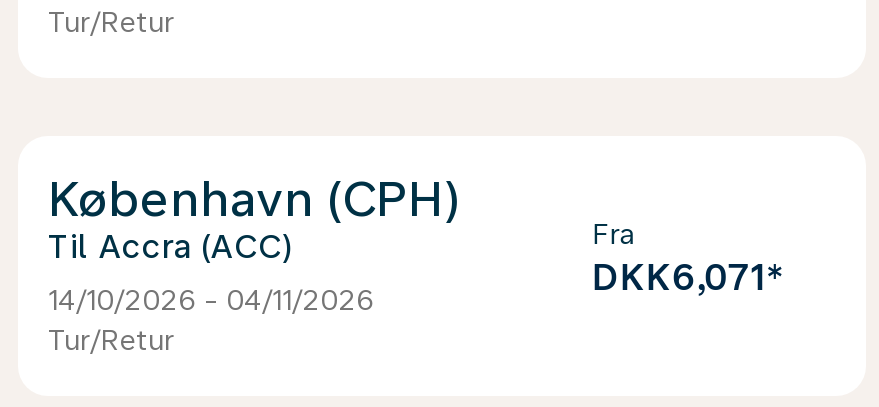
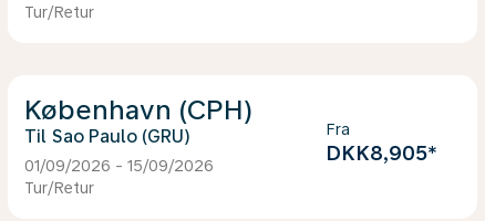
[98,228,294,266] Accra (ACC) -> [52,126,190,147] Sao Paulo (GRU)
[592,256,784,298] DKK6,071* -> [325,141,437,165] DKK8,905*
[48,284,374,316] 14/10/2026 - 04/11/2026 -> [24,157,214,175] 01/09/2026 - 15/09/2026

